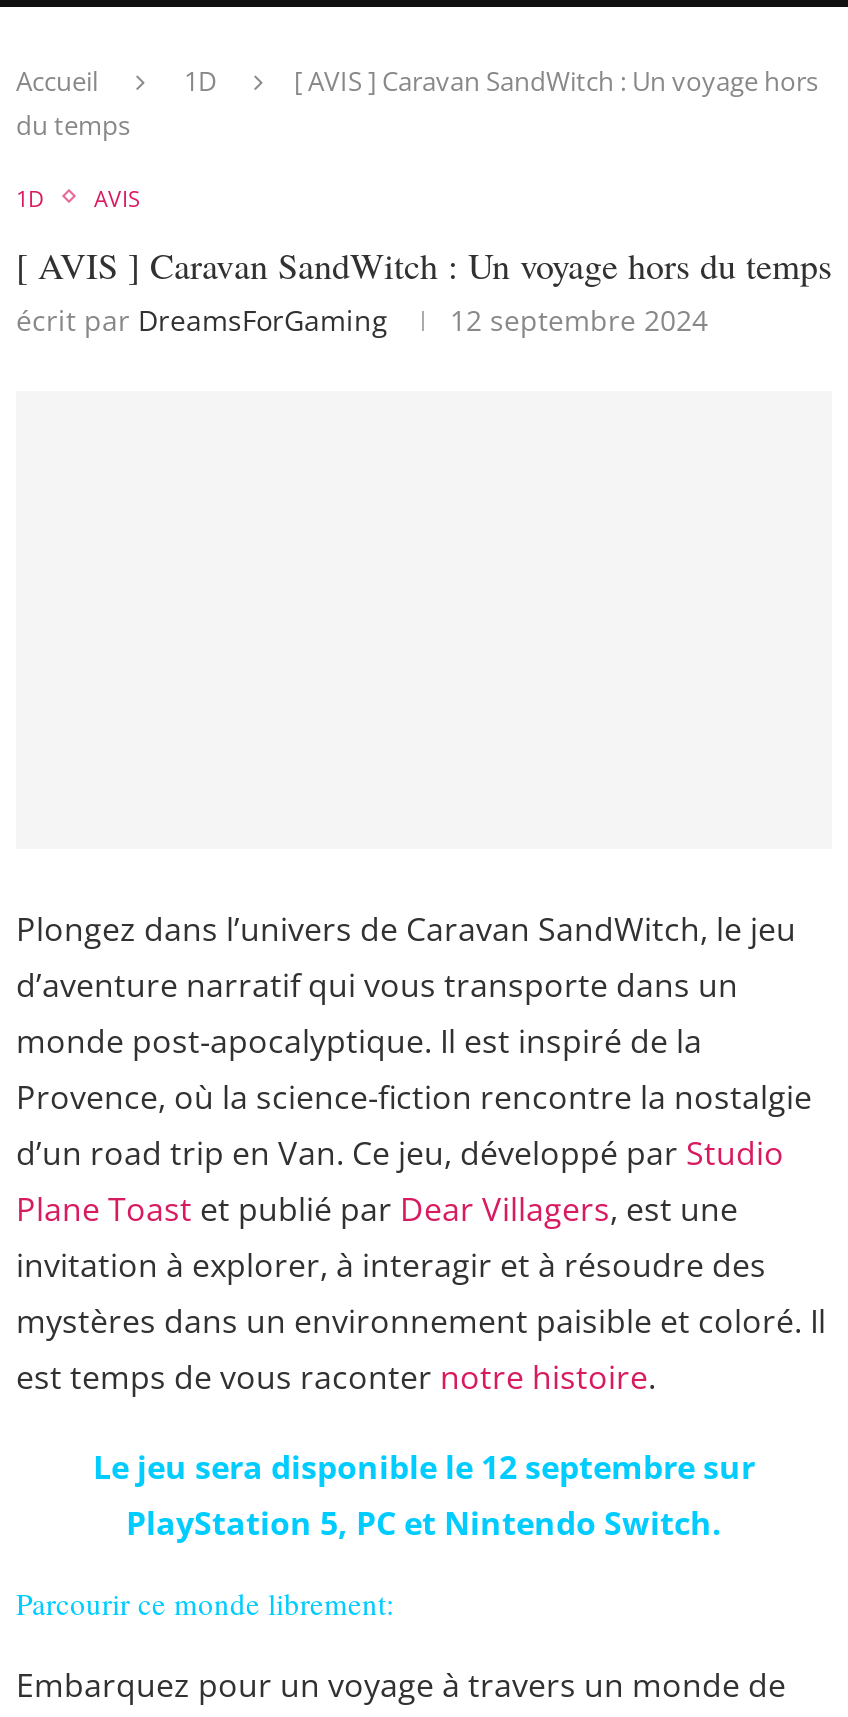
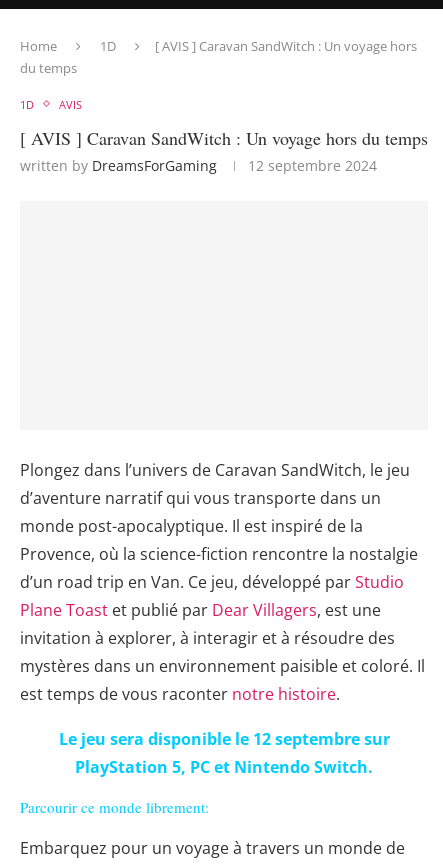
[16,63,98,99] Accueil -> [20,37,57,55] Home
[16,301,388,339] écrit par DreamsForGaming -> [20,156,217,175] written by DreamsForGaming

